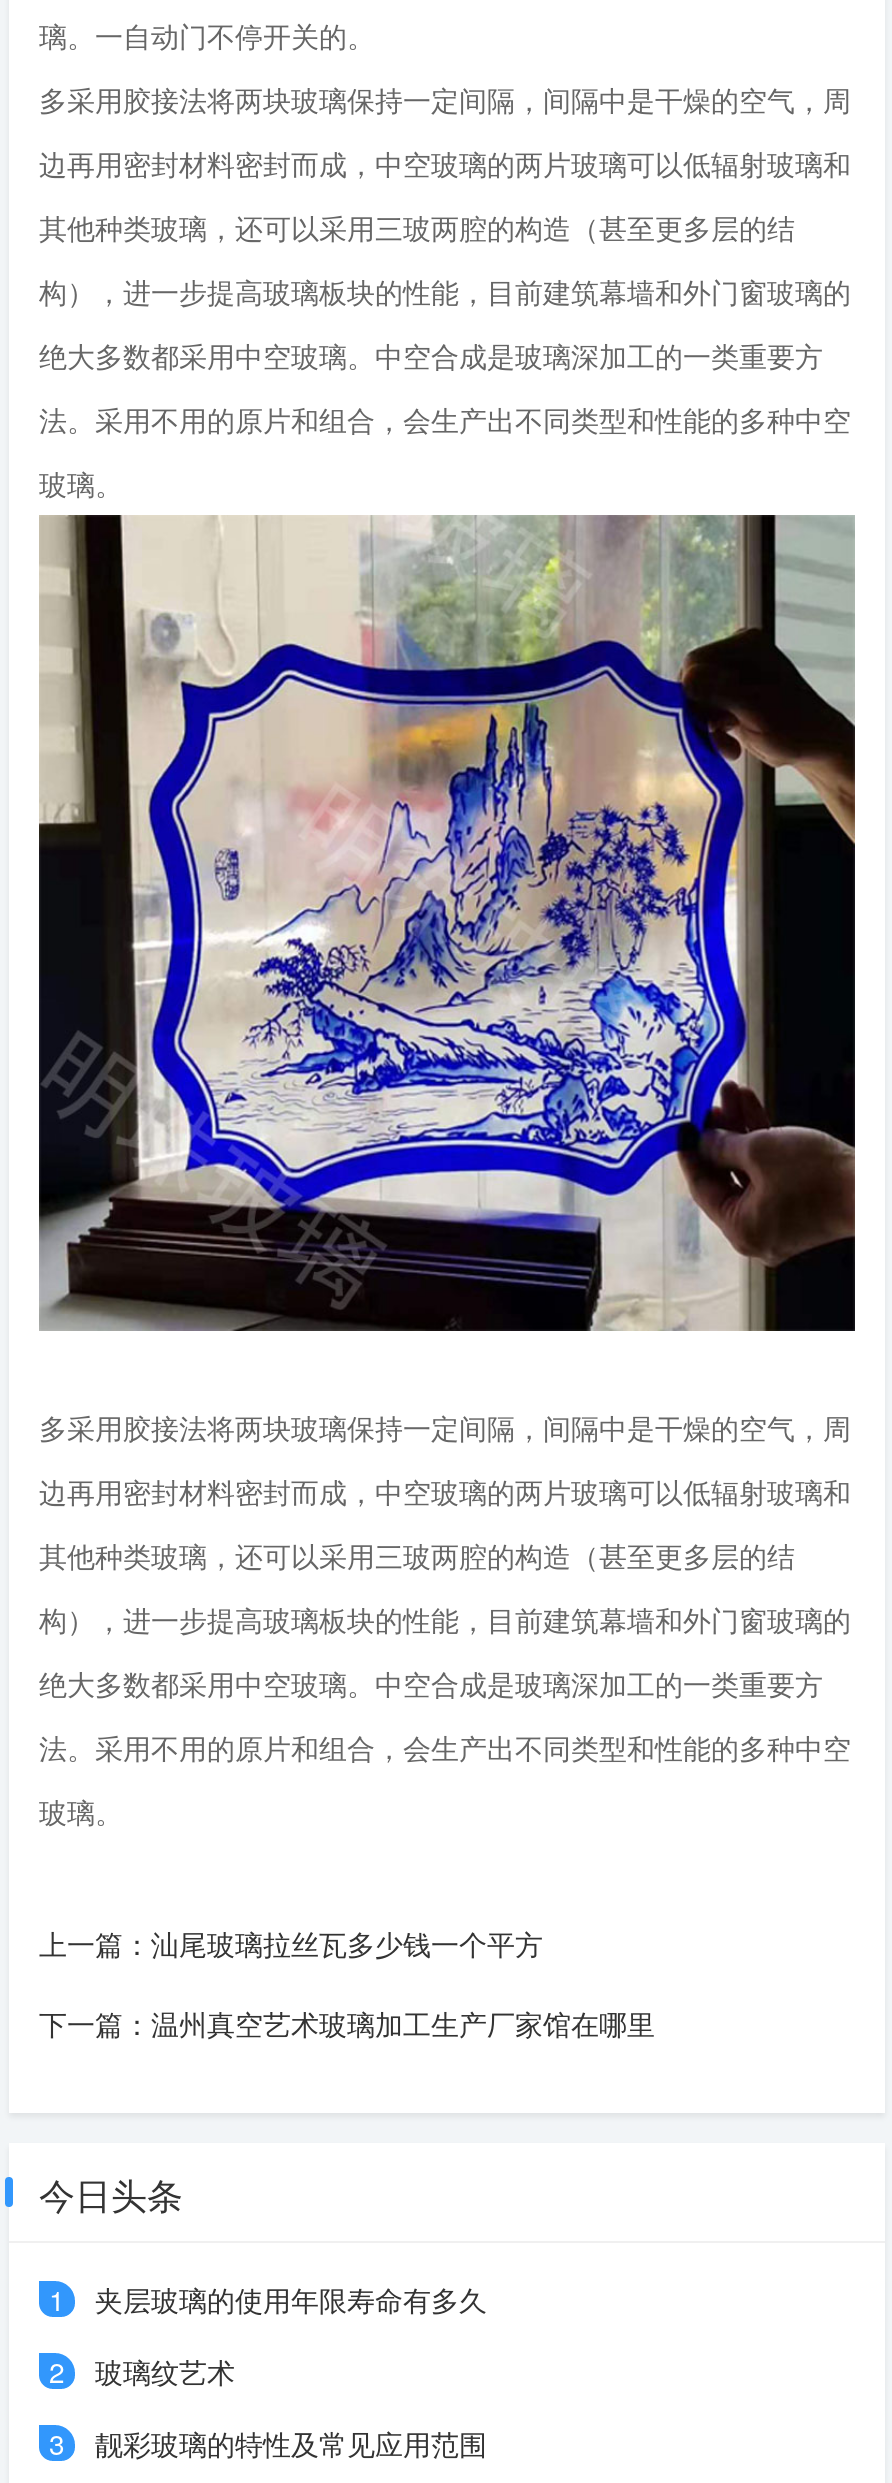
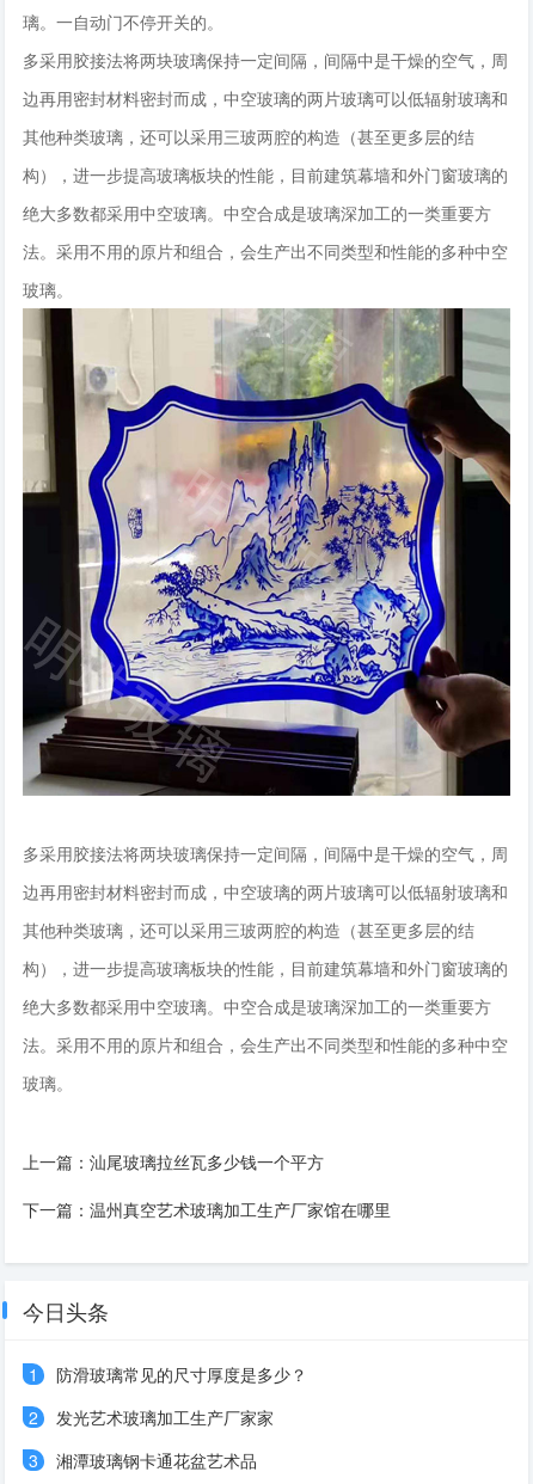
[95,2279,487,2319] 夹层玻璃的使用年限寿命有多久 -> [56,1362,307,1386] 防滑玻璃常见的尺寸厚度是多少？
[95,2351,235,2391] 玻璃纹艺术 -> [56,1405,274,1429] 发光艺术玻璃加工生产厂家家
[95,2423,487,2463] 靓彩玻璃的特性及常见应用范围 -> [56,1448,257,1472] 湘潭玻璃钢卡通花盆艺术品

